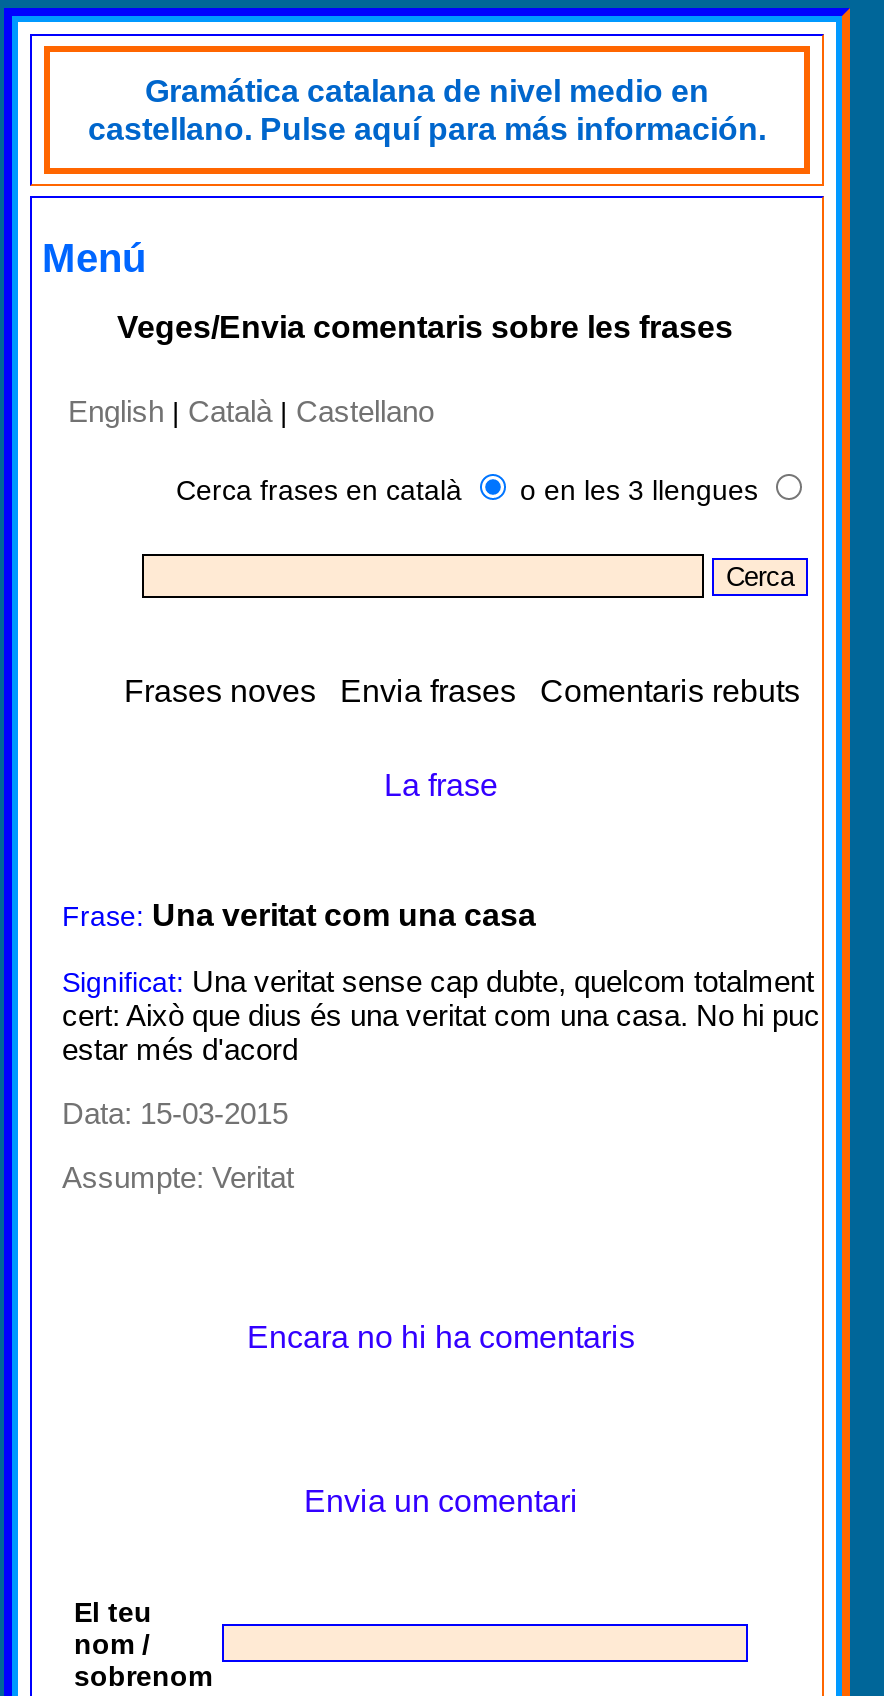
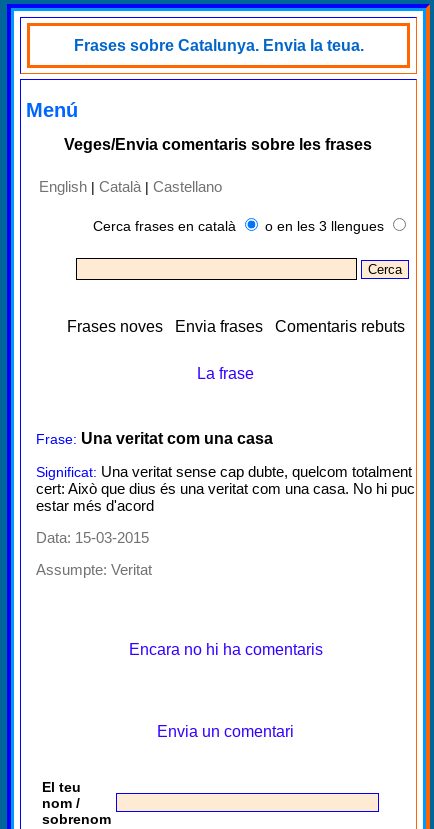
[88,74,766,146] Gramática catalana de nivel medio en | castellano. Pulse aquí para más información. -> [73,37,363,54] Frases sobre Catalunya. Envia la teua.

